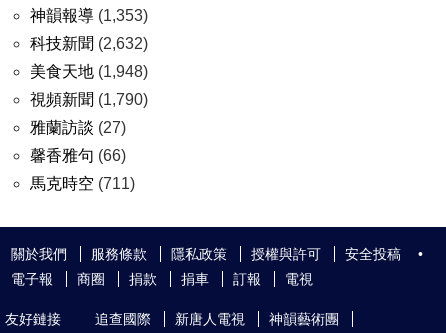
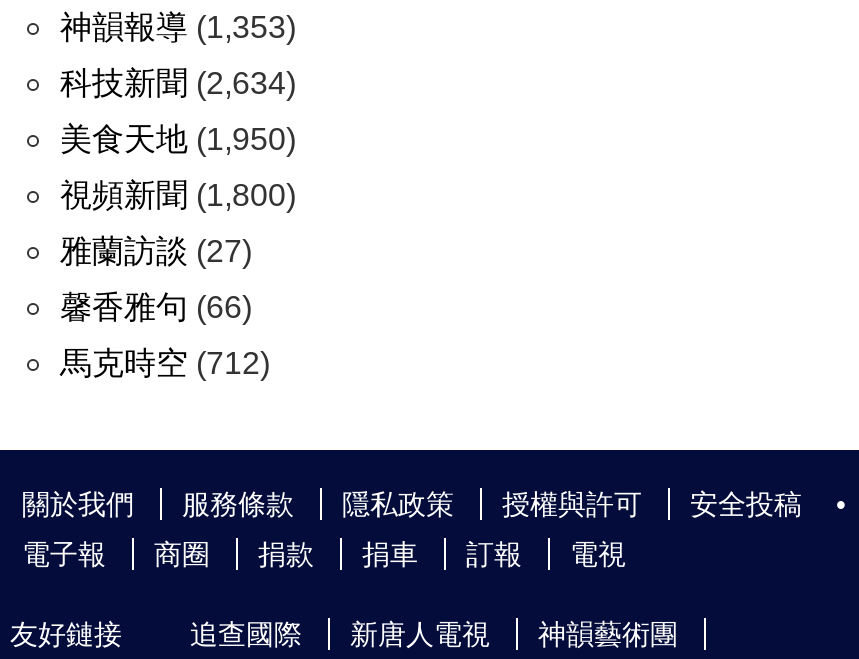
[30,35,148,52] 科技新聞(2,632) -> [60,66,296,100] 科技新聞(2,634)
[30,63,148,80] 美食天地(1,948) -> [60,122,296,156] 美食天地(1,950)
[30,91,148,108] 視頻新聞(1,790) -> [60,178,296,212] 視頻新聞(1,800)
[30,175,135,192] 馬克時空(711) -> [60,346,270,380] 馬克時空(712)

